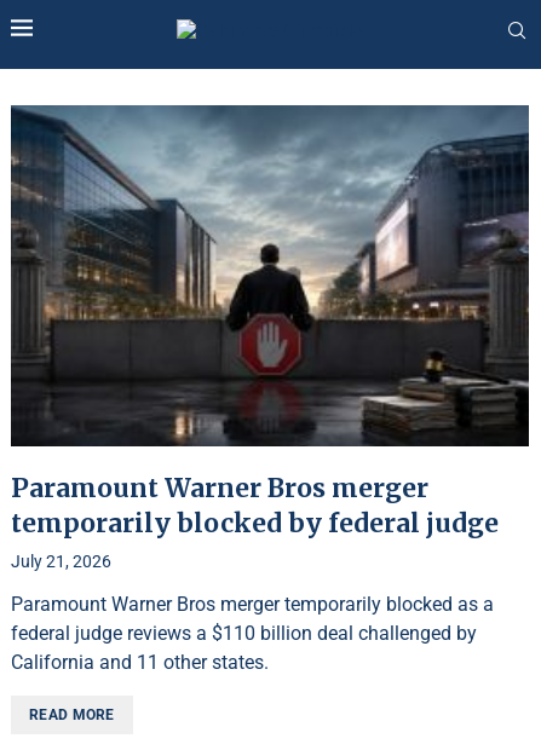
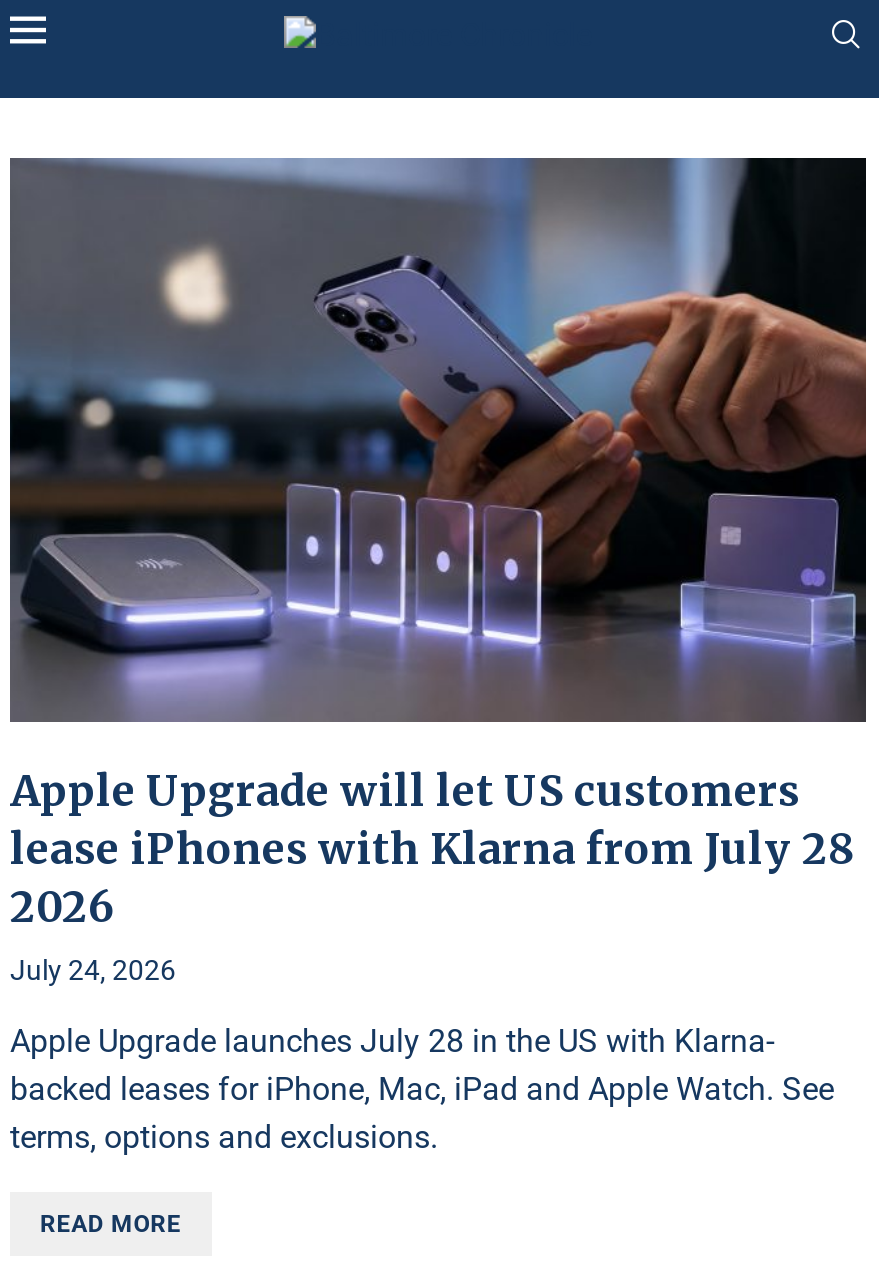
[11,104,530,572] [image] | Paramount Warner Bros merger | temporarily blocked by federal judge | July 21, 2026 -> [10,158,868,987] [image] | Apple Upgrade will let US customers | lease iPhones with Klarna from July 28 | 2026 | July 24, 2026
[11,593,494,674] Paramount Warner Bros merger temporarily blocked as a | federal judge reviews a $110 billion deal challenged by | California and 11 other states. -> [10,1023,834,1157] Apple Upgrade launches July 28 in the US with Klarna- | backed leases for iPhone, Mac, iPad and Apple Watch. See | terms, options and exclusions.

